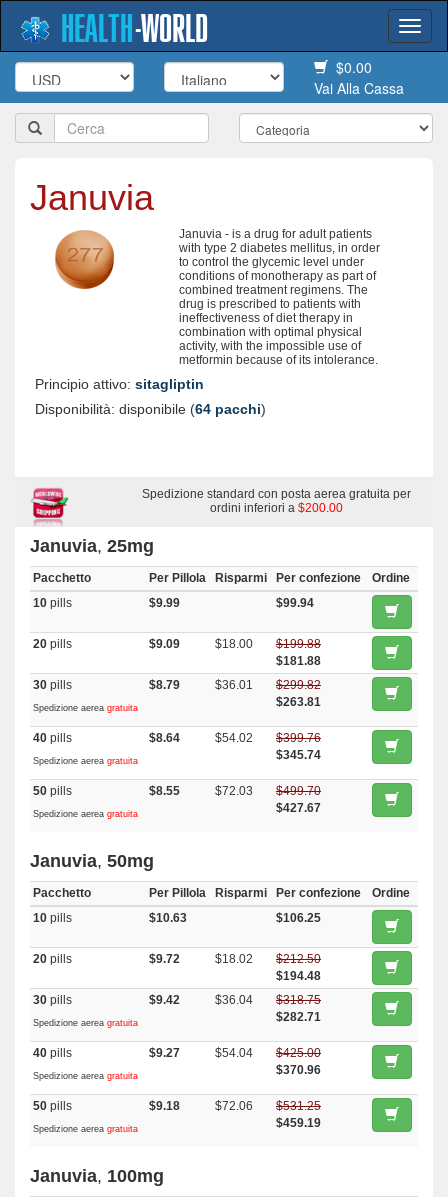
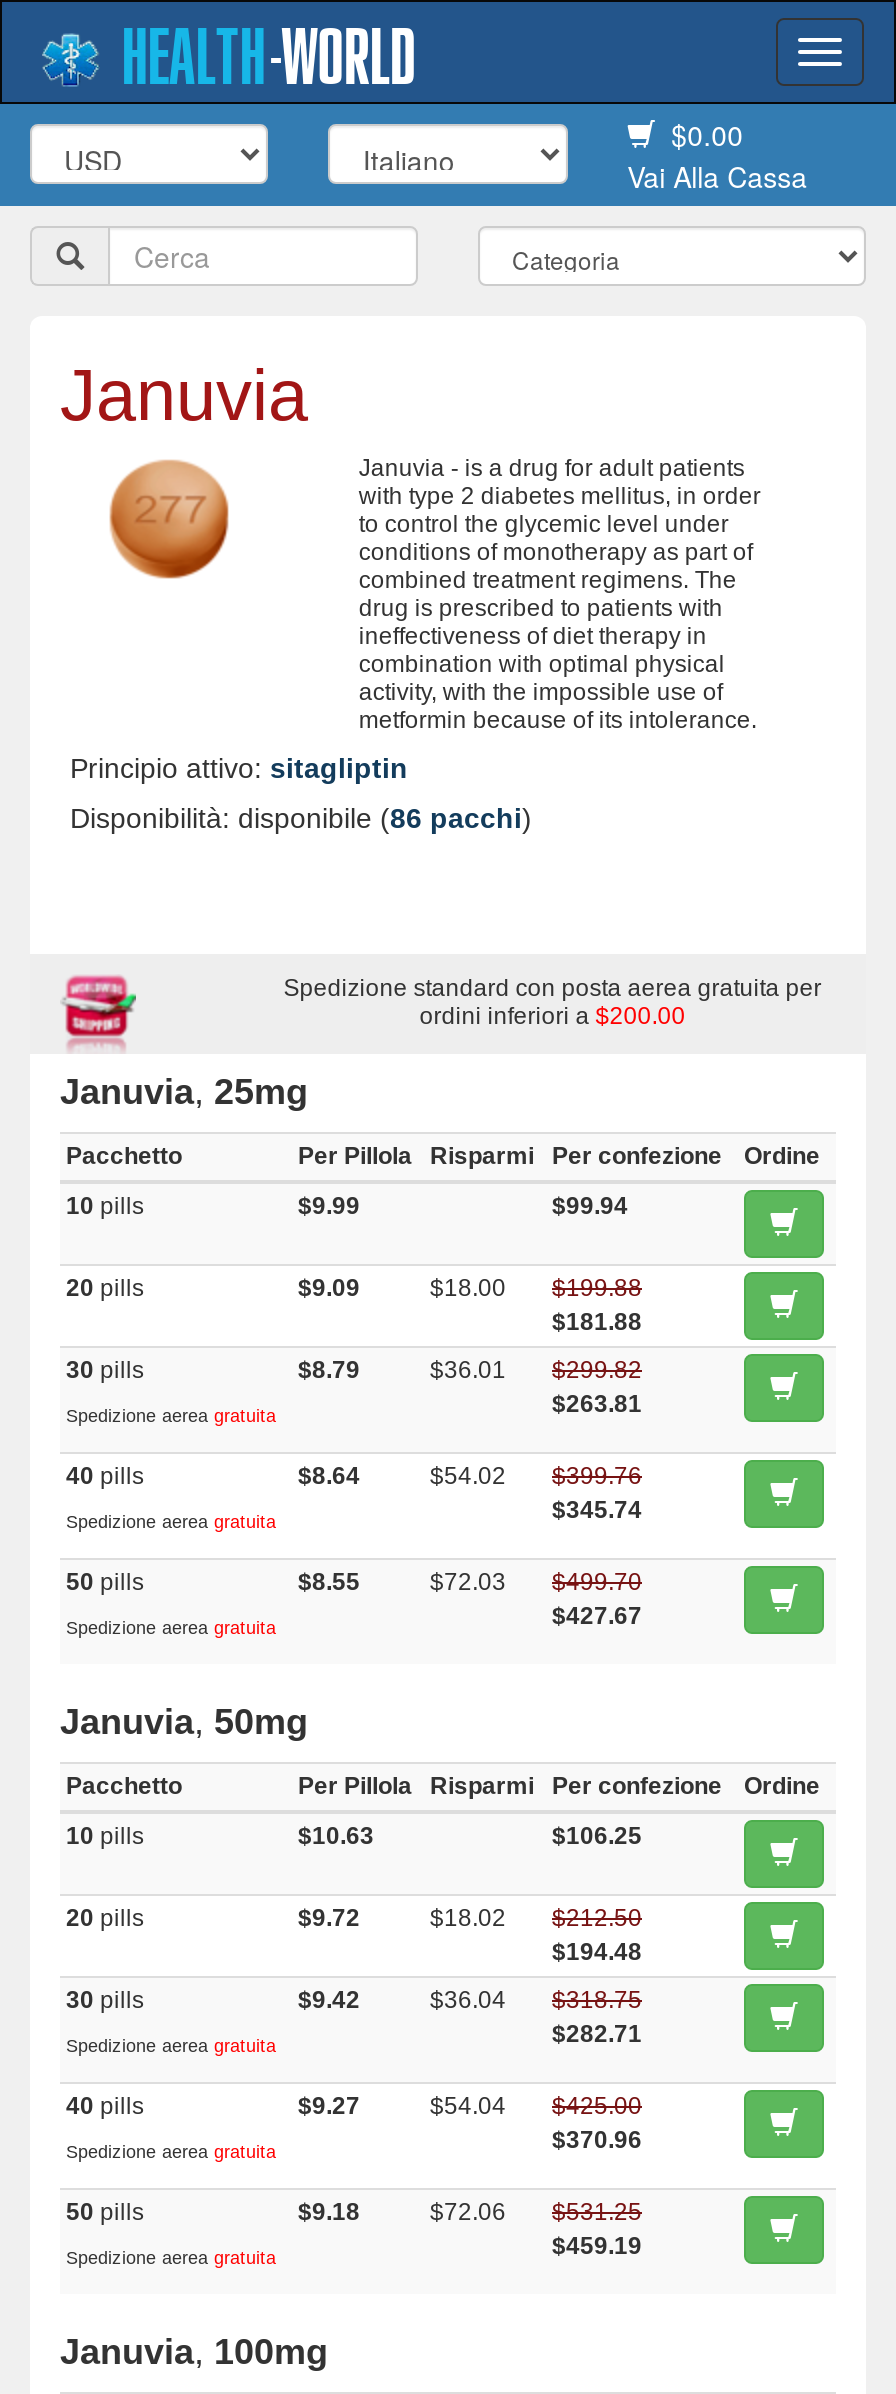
[35,401,266,417] Disponibilità: disponibile (64 pacchi) -> [70,802,532,834] Disponibilità: disponibile (86 pacchi)

